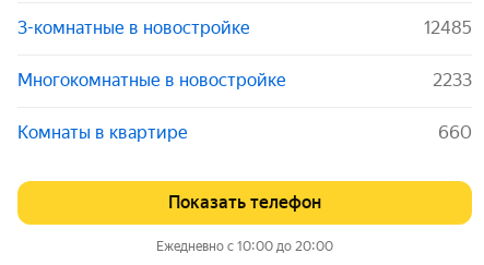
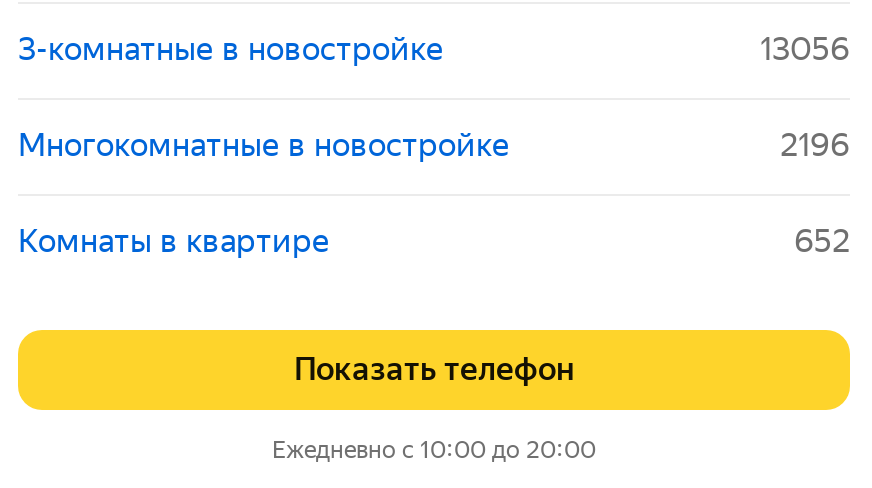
[424,17,472,38] 12485 -> [760,30,850,68] 13056
[433,70,472,91] 2233 -> [780,126,850,164] 2196
[438,122,472,143] 660 -> [794,222,850,260] 652

